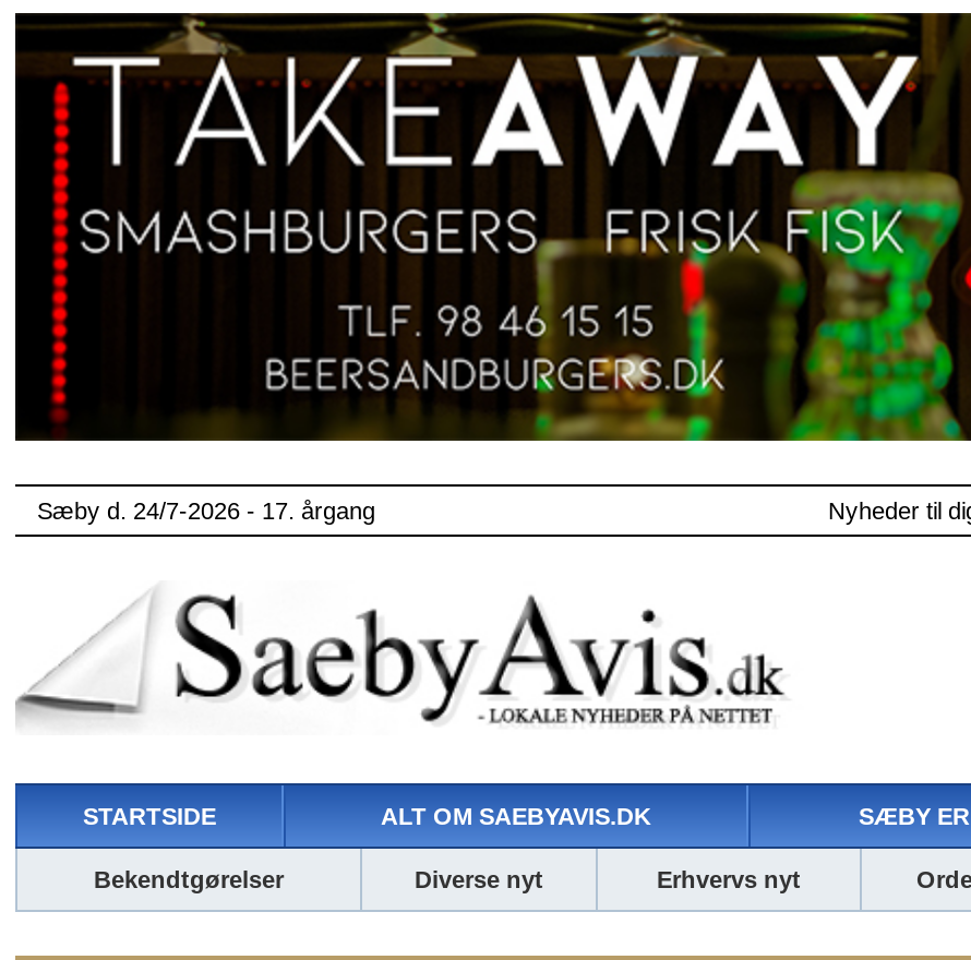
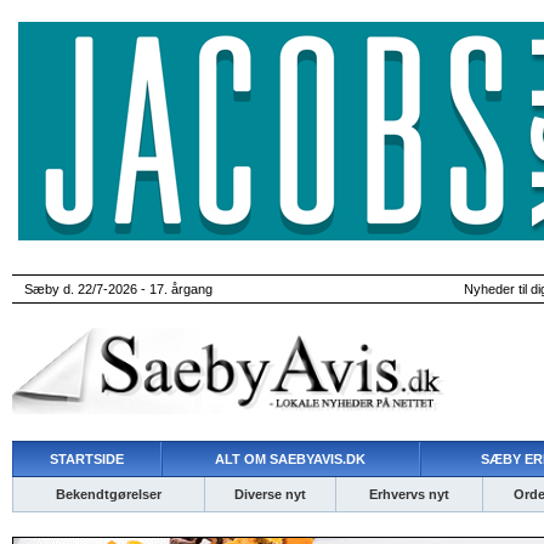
[13,11,964,524] [image] | Sæby d. 24/7-2026 - 17. årgang -> [12,12,540,296] [image] | Sæby d. 22/7-2026 - 17. årgang

